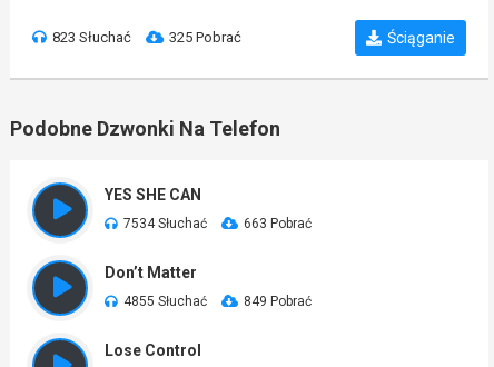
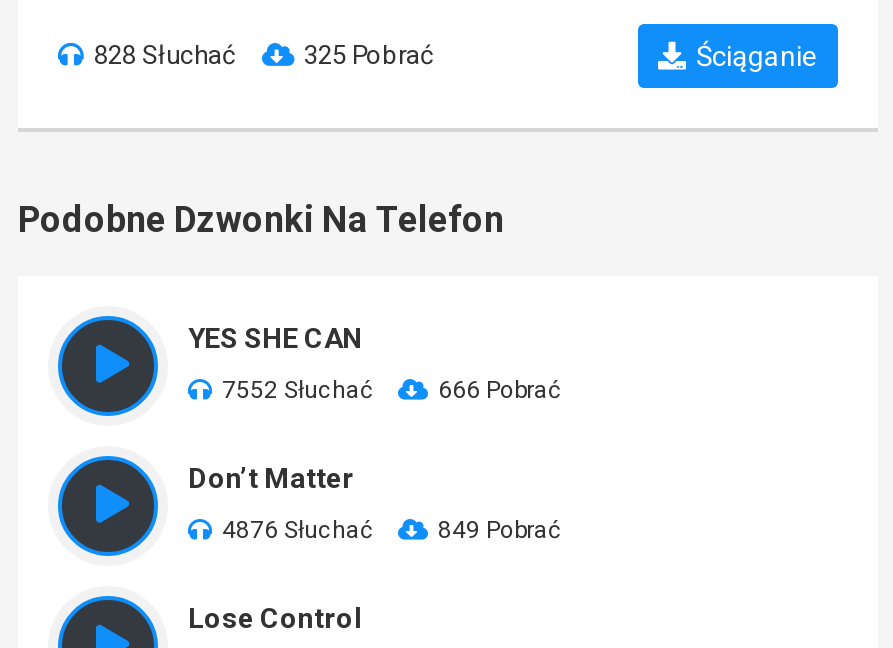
[52,29,131,46] 823 Słuchać -> [94,40,236,70] 828 Słuchać
[123,216,207,231] 7534 Słuchać -> [222,376,372,404] 7552 Słuchać
[244,216,312,231] 663 Pobrać -> [438,376,560,404] 666 Pobrać
[123,294,207,309] 4855 Słuchać -> [222,516,372,544] 4876 Słuchać

